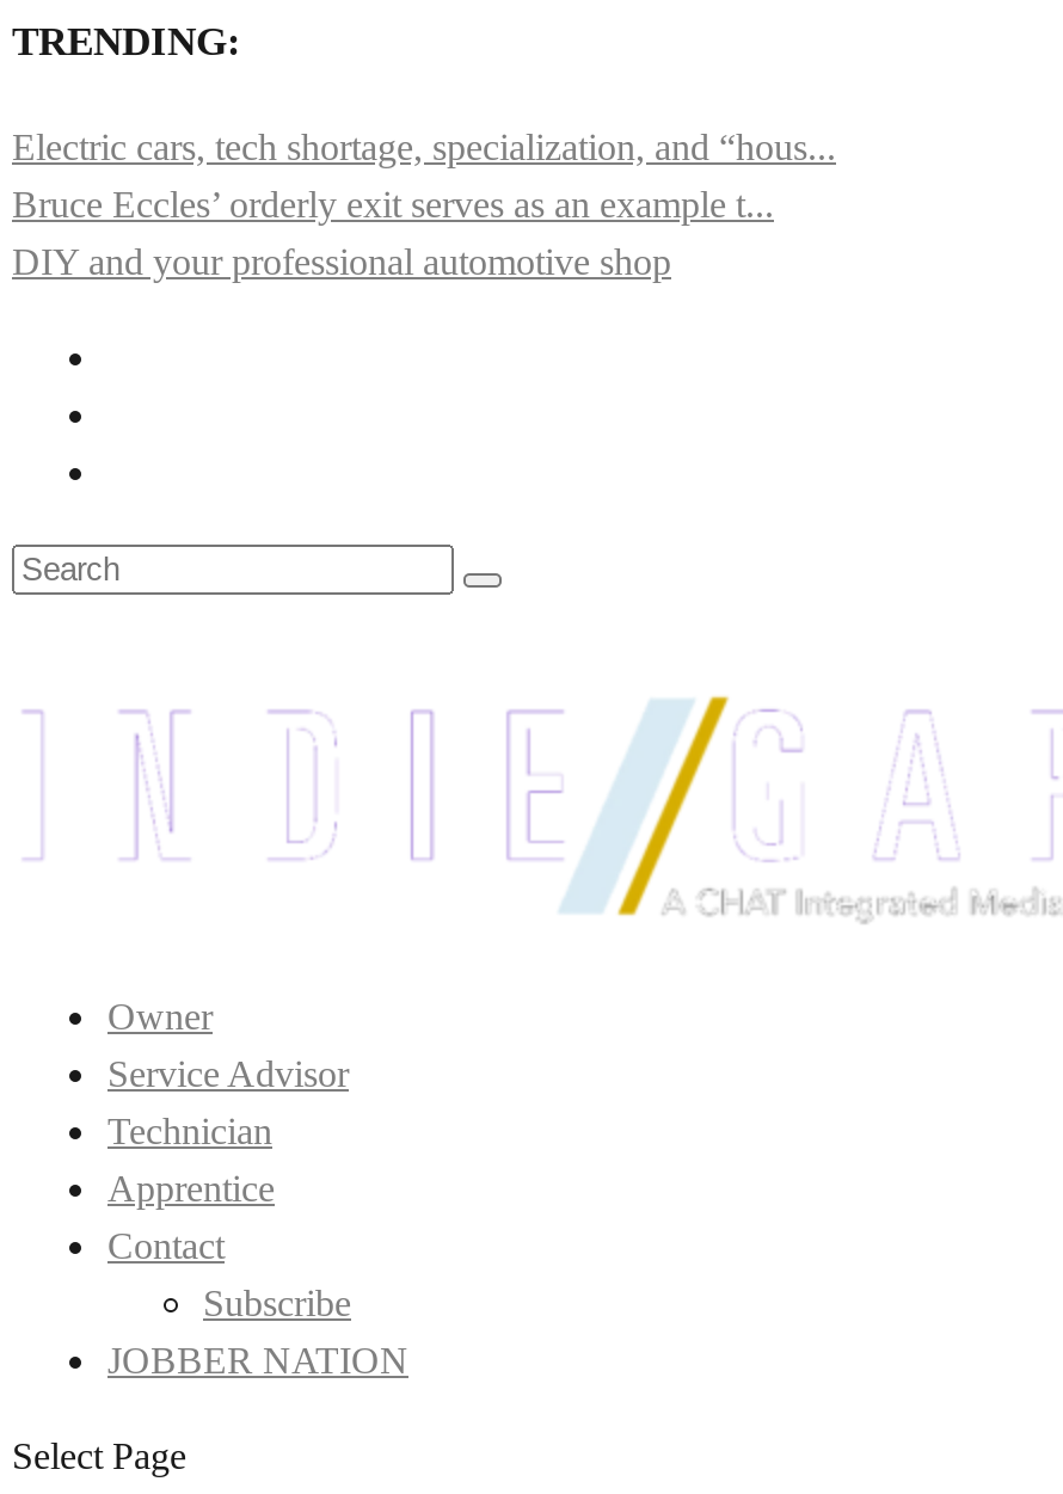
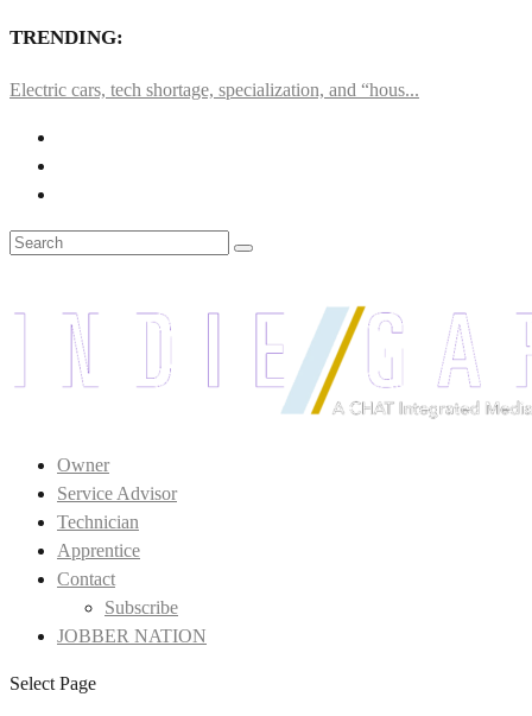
[12,184,774,282] Bruce Eccles’ orderly exit serves as an example t... | DIY and your professional automotive shop -> none

